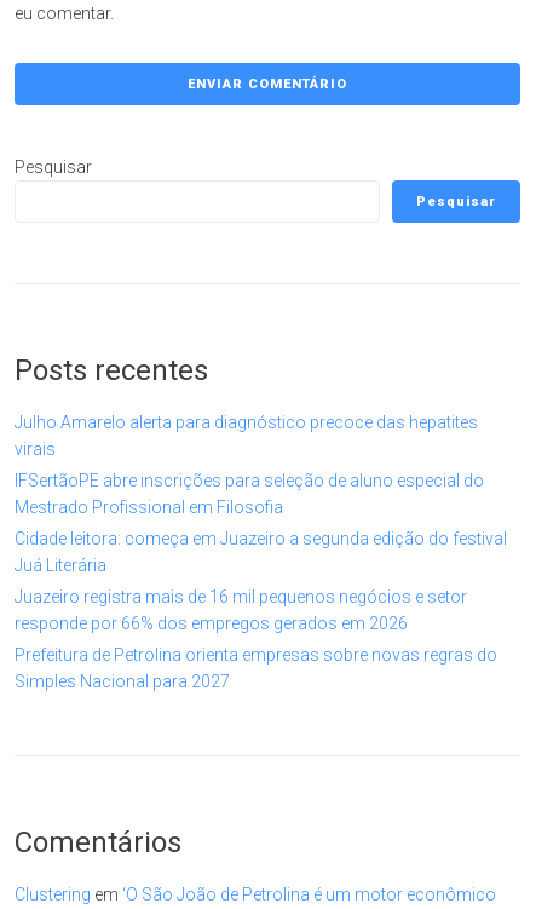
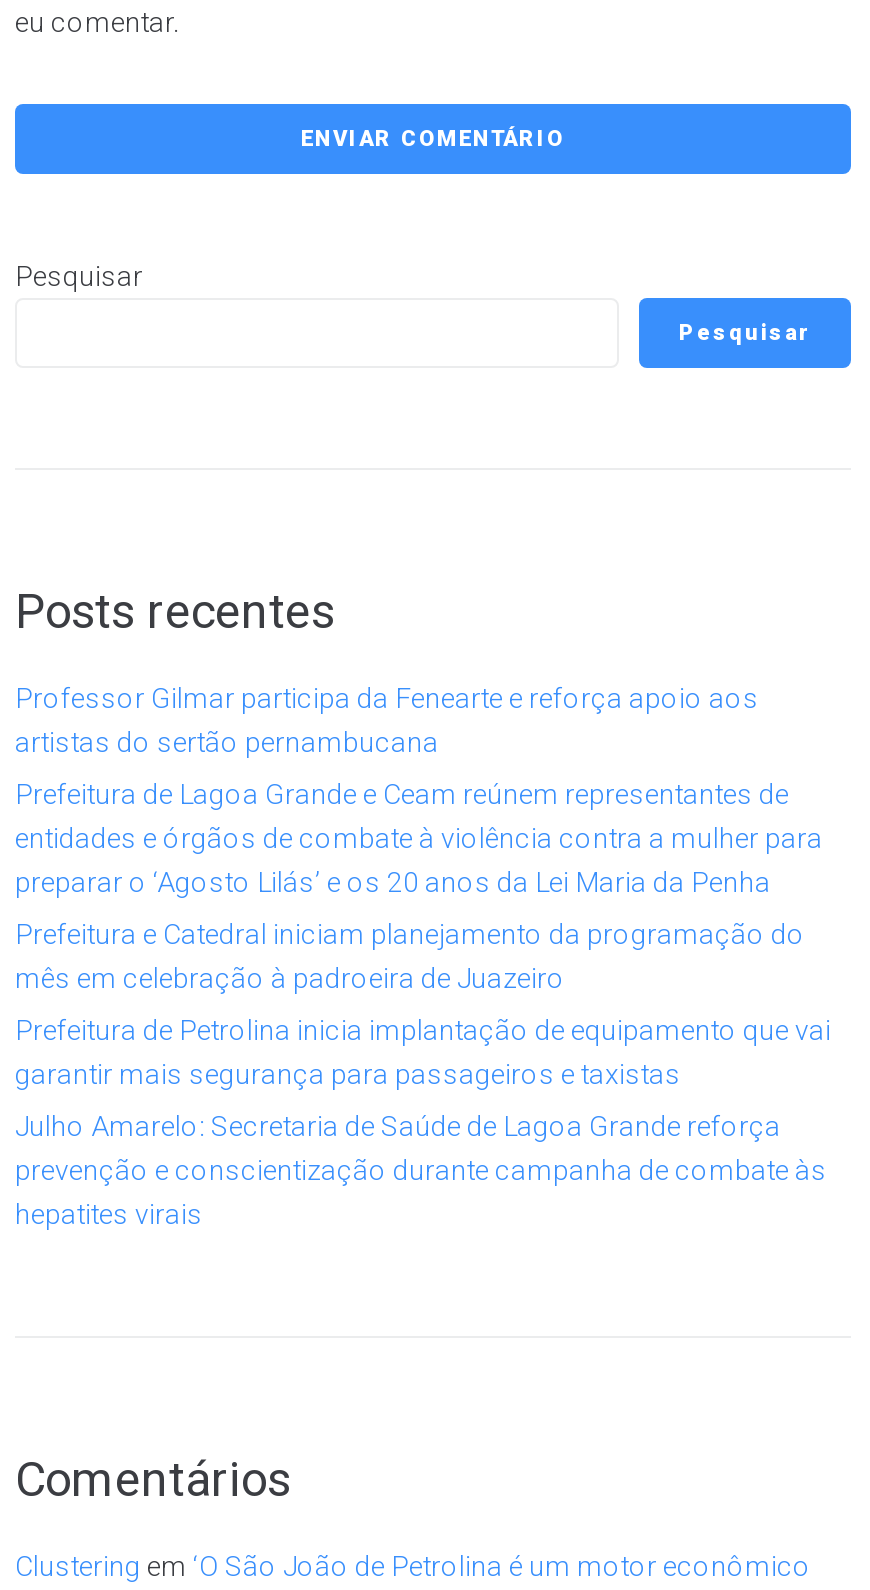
[15,413,478,459] Julho Amarelo alerta para diagnóstico precoce das hepatites | virais -> [15,682,759,758] Professor Gilmar participa da Fenearte e reforça apoio aos | artistas do sertão pernambucana
[15,471,484,517] IFSertãoPE abre inscrições para seleção de aluno especial do | Mestrado Profissional em Filosofia -> [15,778,823,898] Prefeitura de Lagoa Grande e Ceam reúnem representantes de | entidades e órgãos de combate à violência contra a mulher para | preparar o ‘Agosto Lilás’ e os 20 anos da Lei Maria da Penha
[15,529,507,575] Cidade leitora: começa em Juazeiro a segunda edição do festival | Juá Literária -> [15,918,805,994] Prefeitura e Catedral iniciam planejamento da programação do | mês em celebração à padroeira de Juazeiro
[15,587,467,633] Juazeiro registra mais de 16 mil pequenos negócios e setor | responde por 66% dos empregos gerados em 2026 -> [15,1014,831,1090] Prefeitura de Petrolina inicia implantação de equipamento que vai | garantir mais segurança para passageiros e taxistas
[15,645,497,691] Prefeitura de Petrolina orienta empresas sobre novas regras do | Simples Nacional para 2027 -> [15,1110,827,1230] Julho Amarelo: Secretaria de Saúde de Lagoa Grande reforça | prevenção e conscientização durante campanha de combate às | hepatites virais

